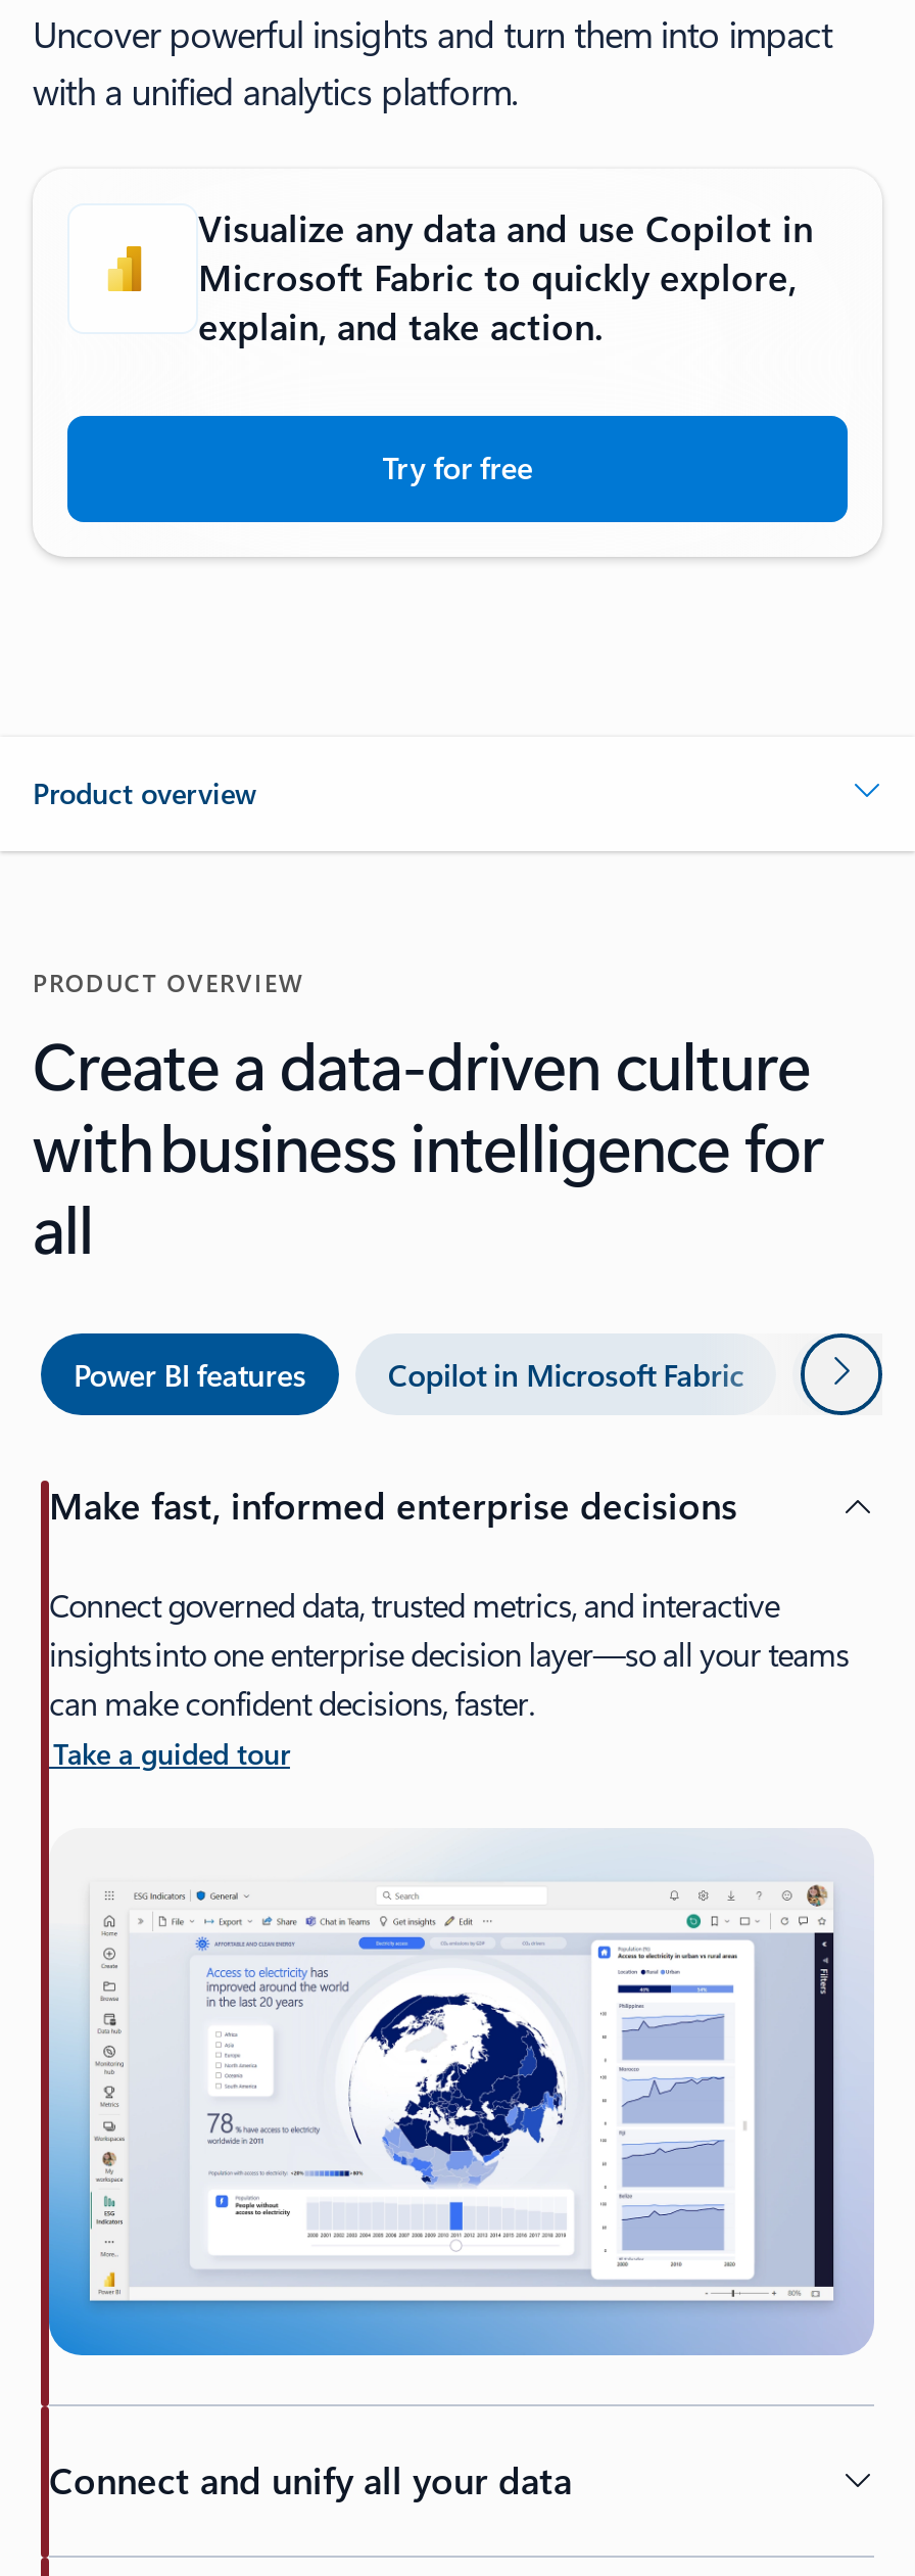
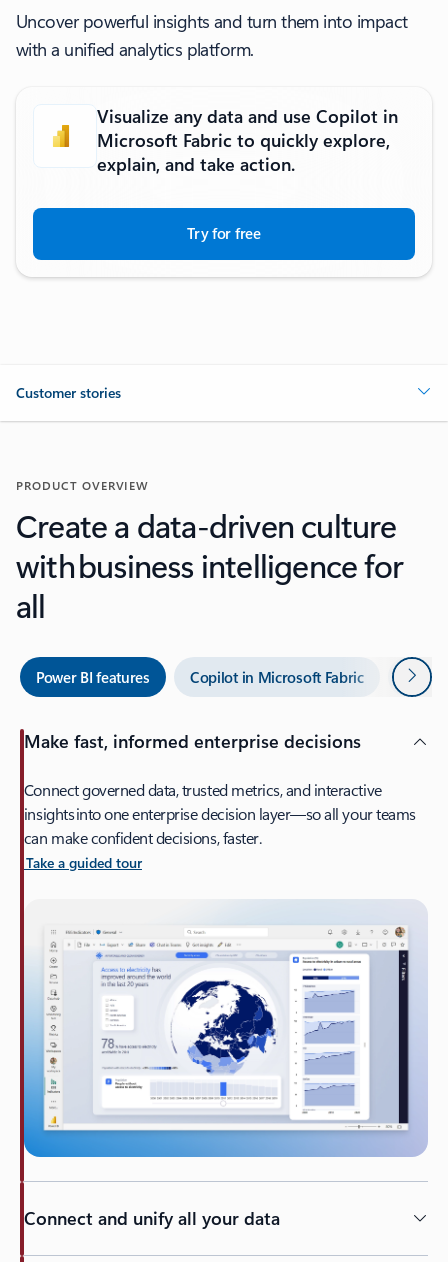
[33,773,257,812] Product overview -> [16,383,121,402] Customer stories

